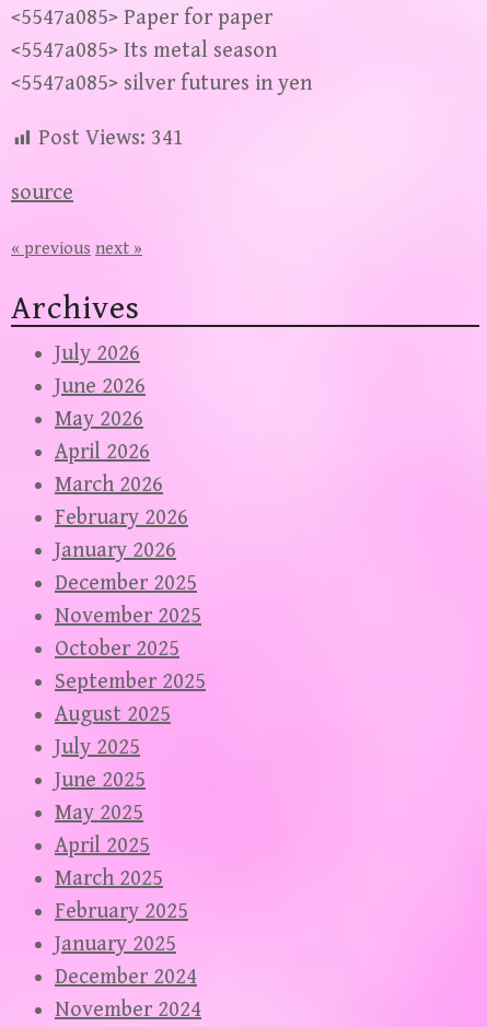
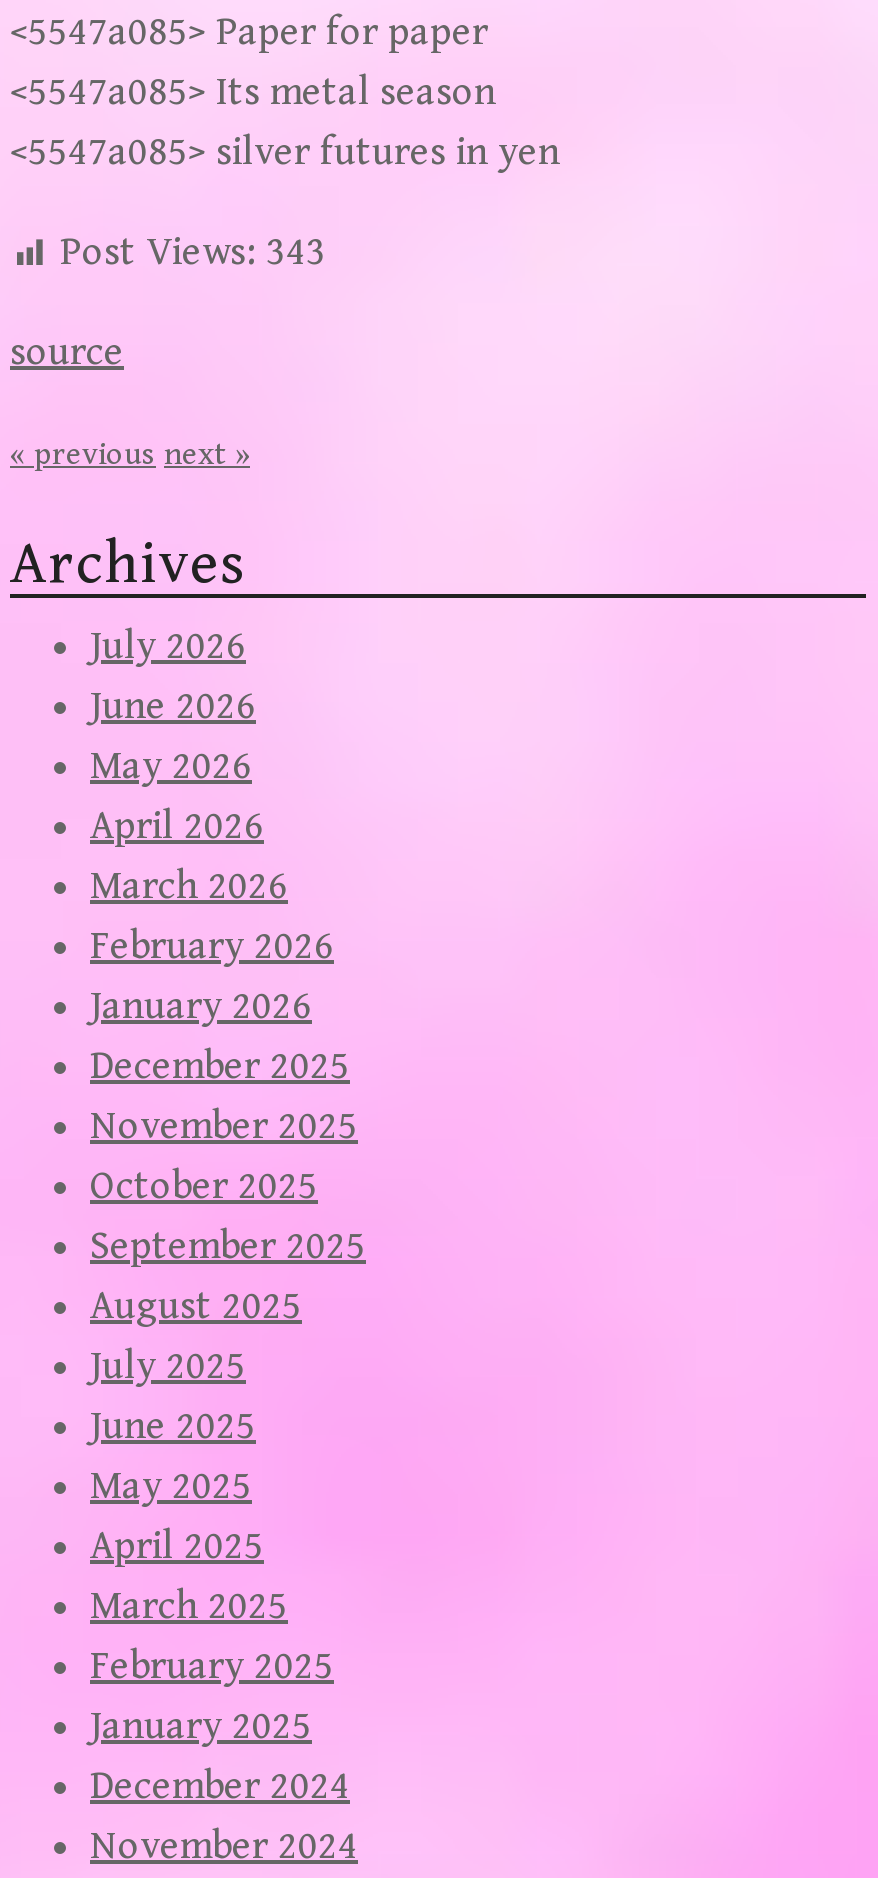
[38,126,184,151] Post Views: 341 -> [60,231,326,277] Post Views: 343

